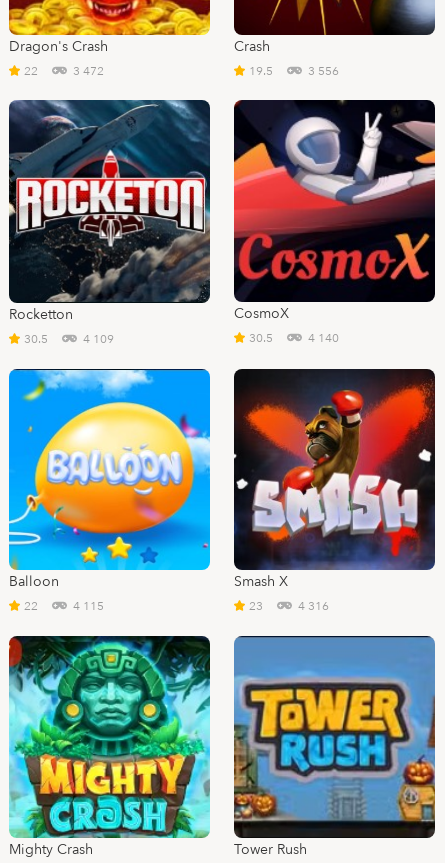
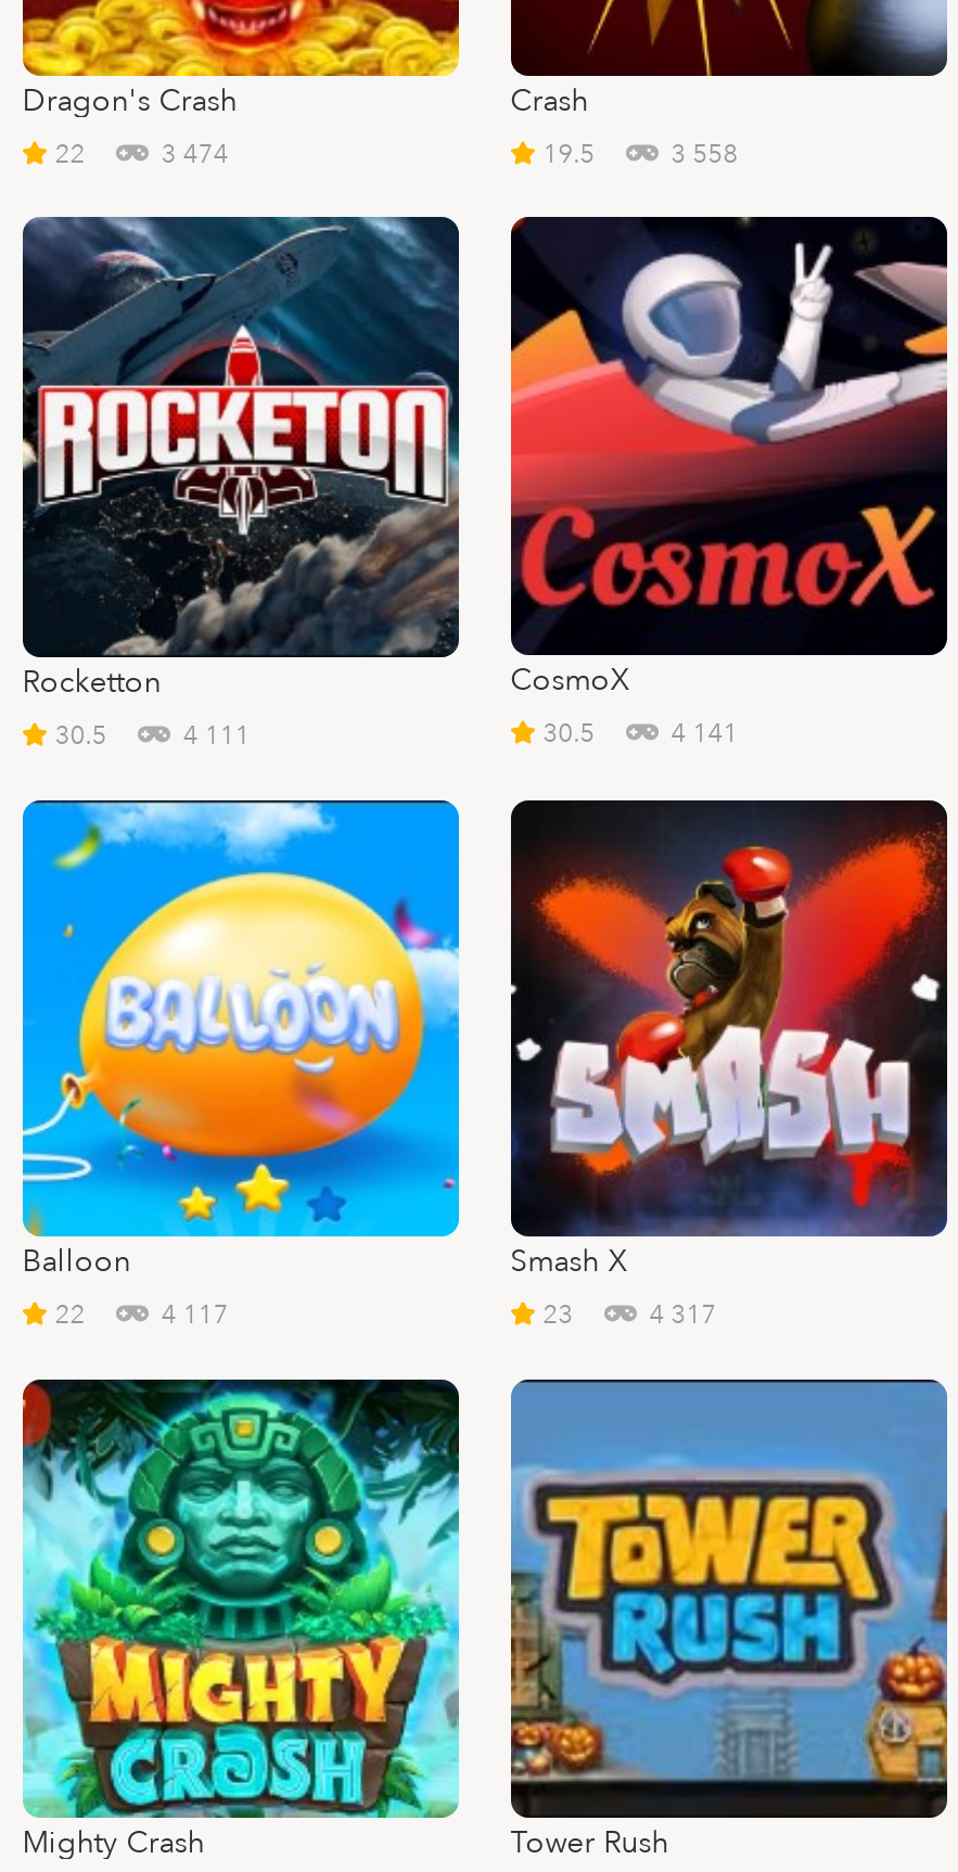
[73,63,104,79] 3 472 -> [161,136,228,171] 3 474
[308,63,339,79] 3 556 -> [671,136,738,171] 3 558
[83,331,114,347] 4 109 -> [183,718,250,753] 4 111
[308,330,339,346] 4 140 -> [671,716,738,751] 4 141
[73,598,104,614] 4 115 -> [161,1298,228,1333] 4 117
[298,598,329,614] 4 316 -> [649,1298,716,1333] 4 317

